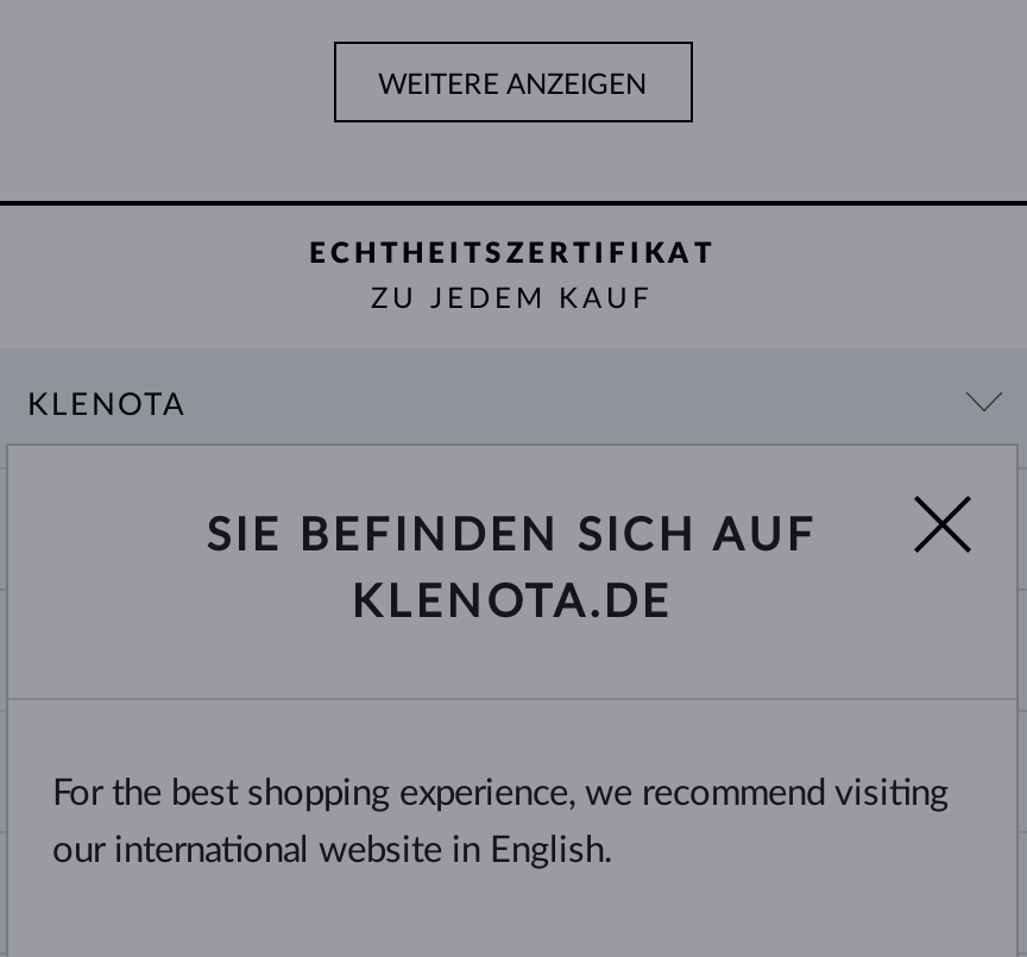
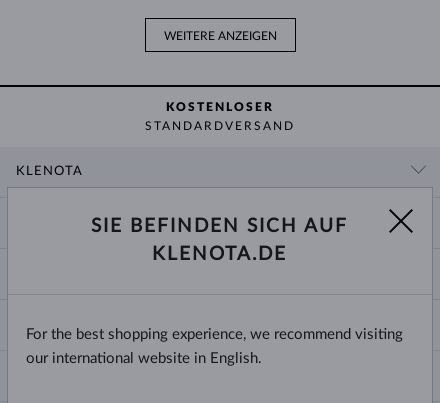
[309,240,716,269] ECHTHEITSZERTIFIKAT -> [166,101,274,113] KOSTENLOSER
[371,285,654,314] ZU JEDEM KAUF -> [145,120,295,132] STANDARDVERSAND

